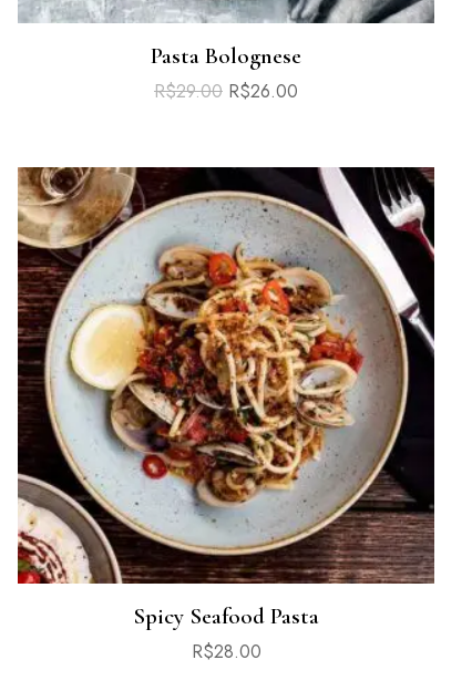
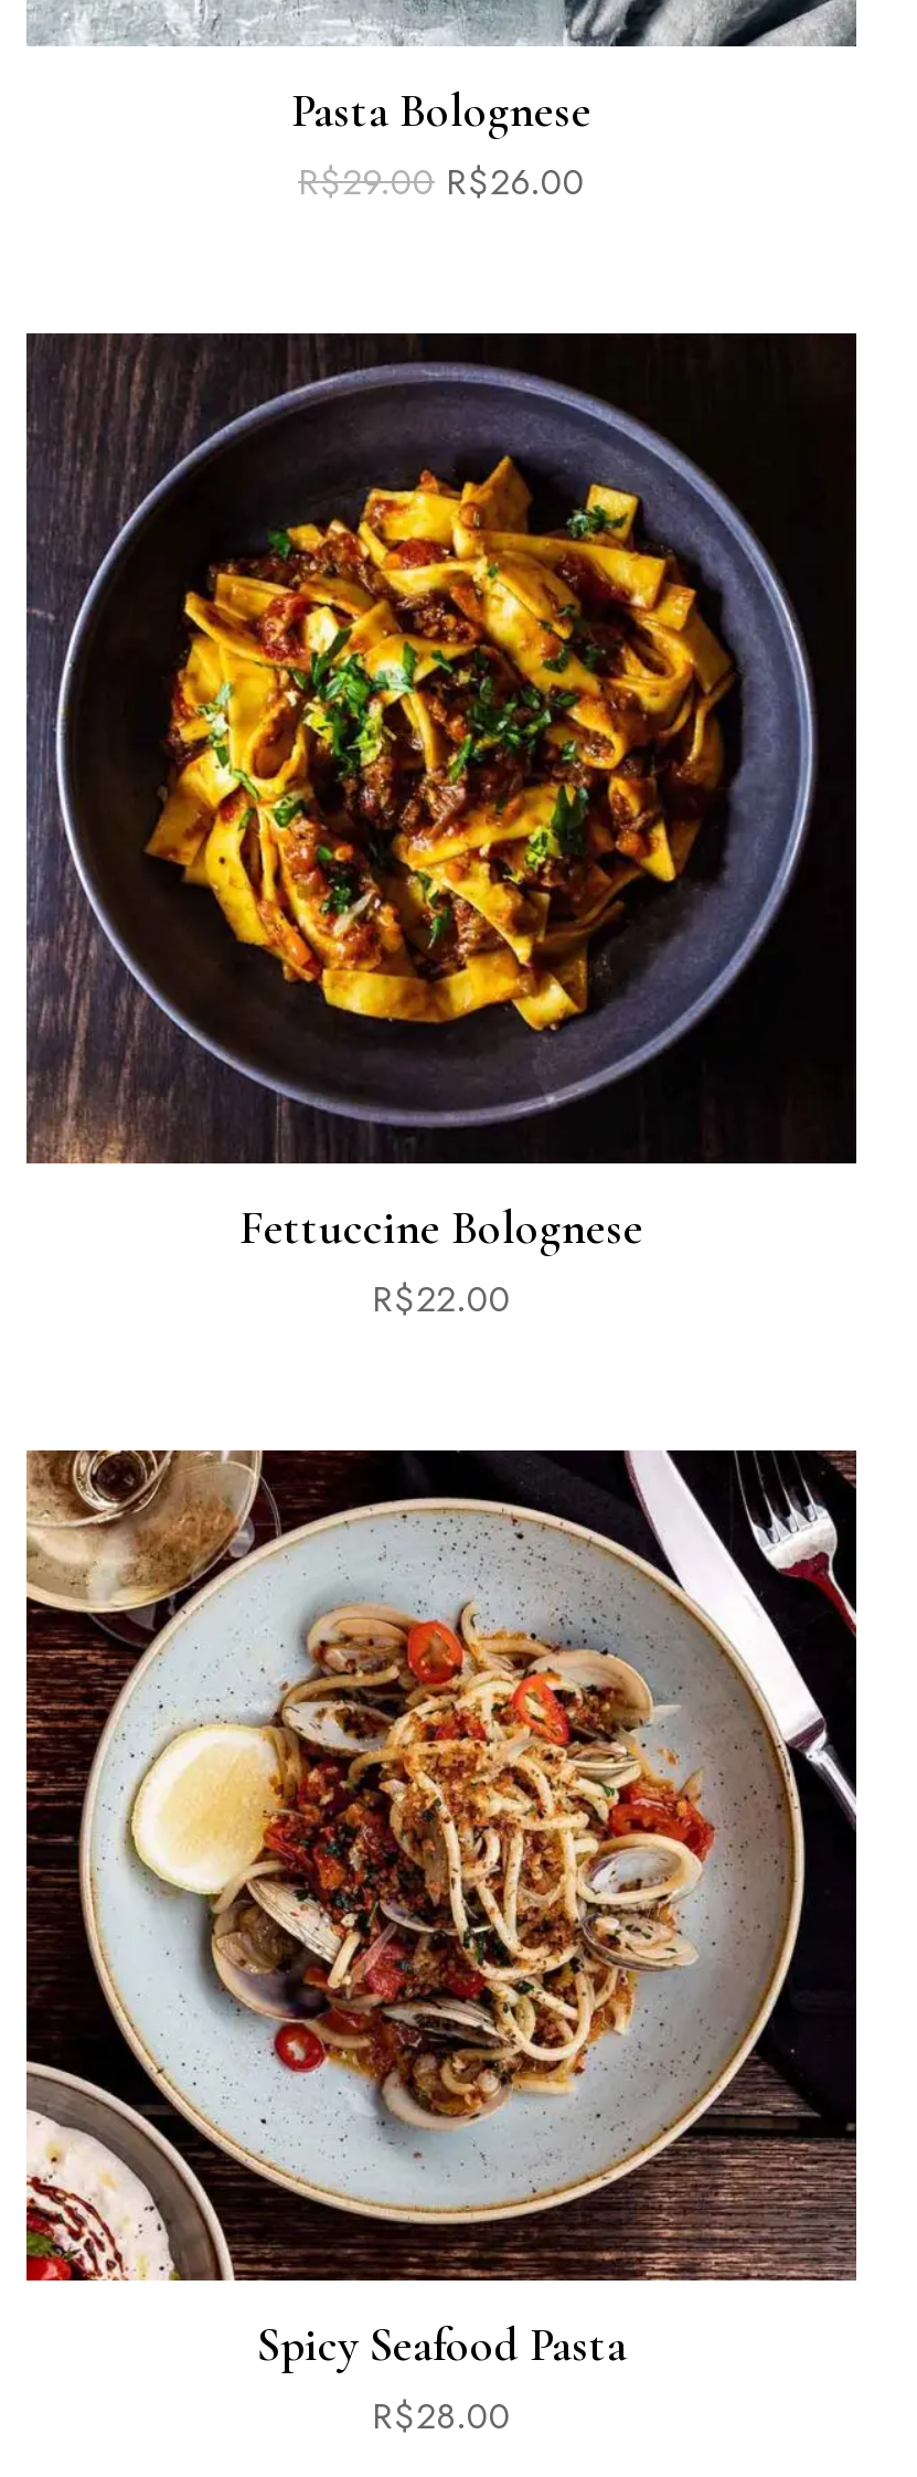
none -> [24,331,856,1325] [image] | Fettuccine Bolognese | R$22.00

